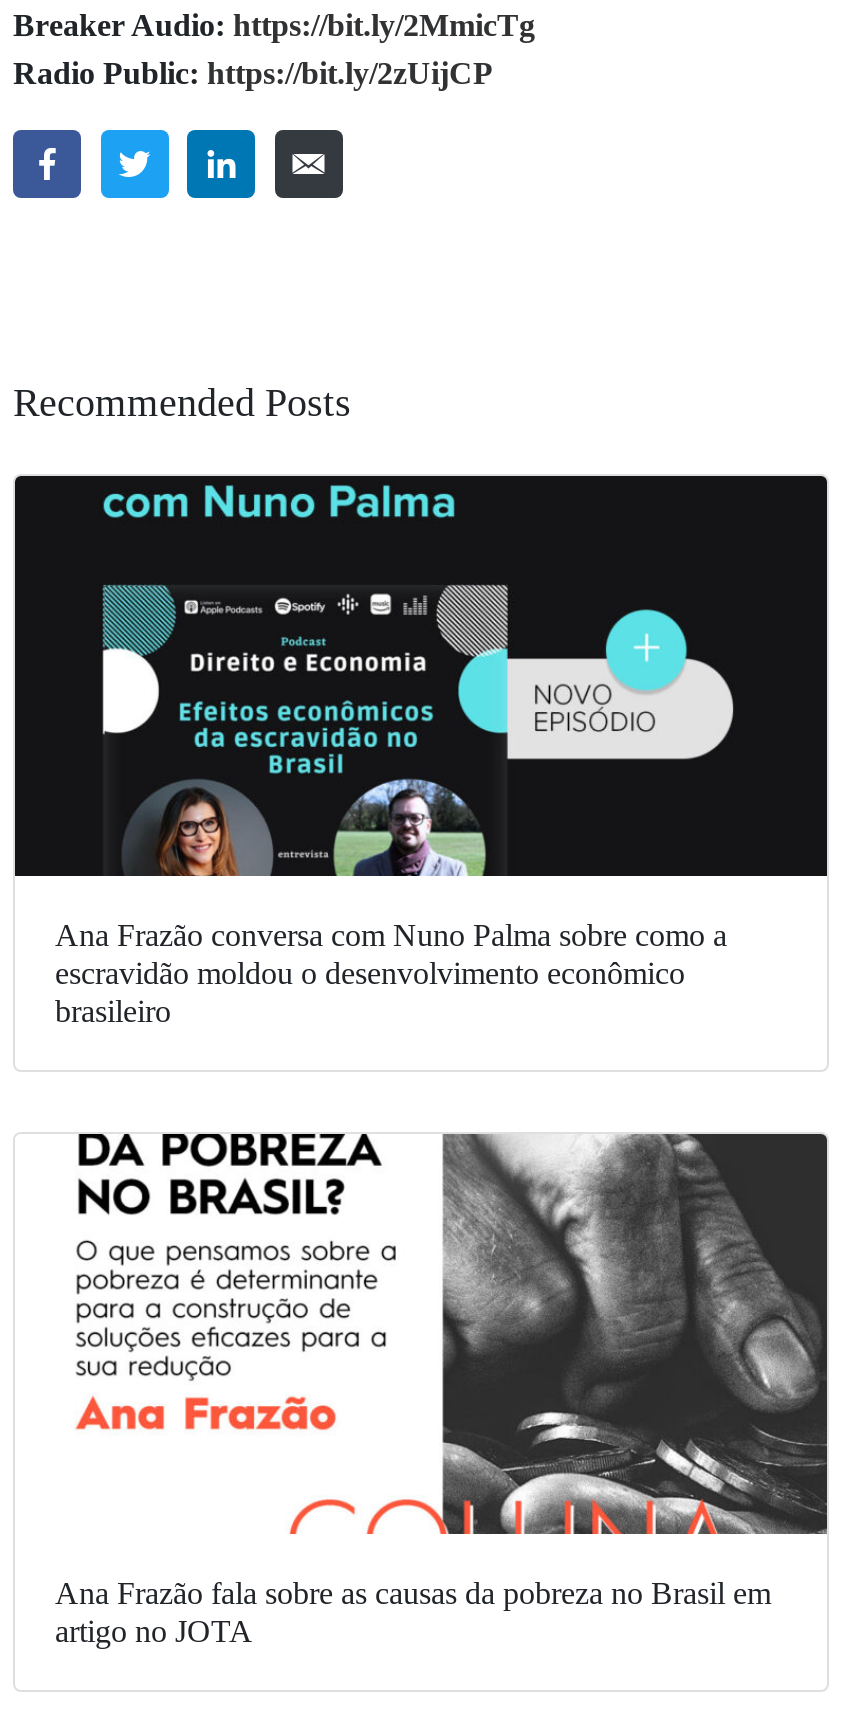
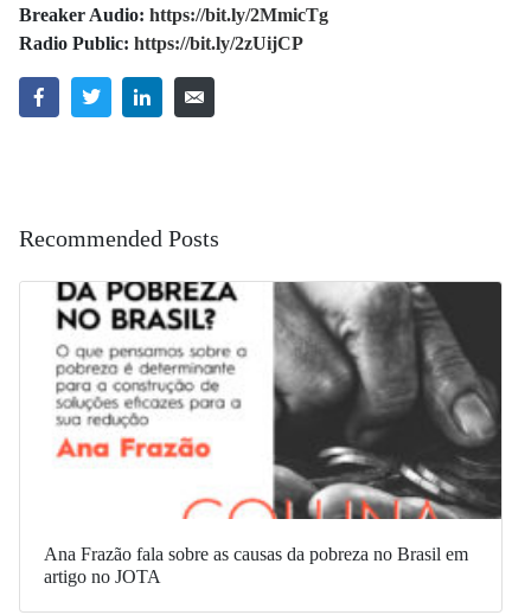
[13,474,825,1028] [image] | Ana Frazão conversa com Nuno Palma sobre como a | escravidão moldou o desenvolvimento econômico | brasileiro -> none

